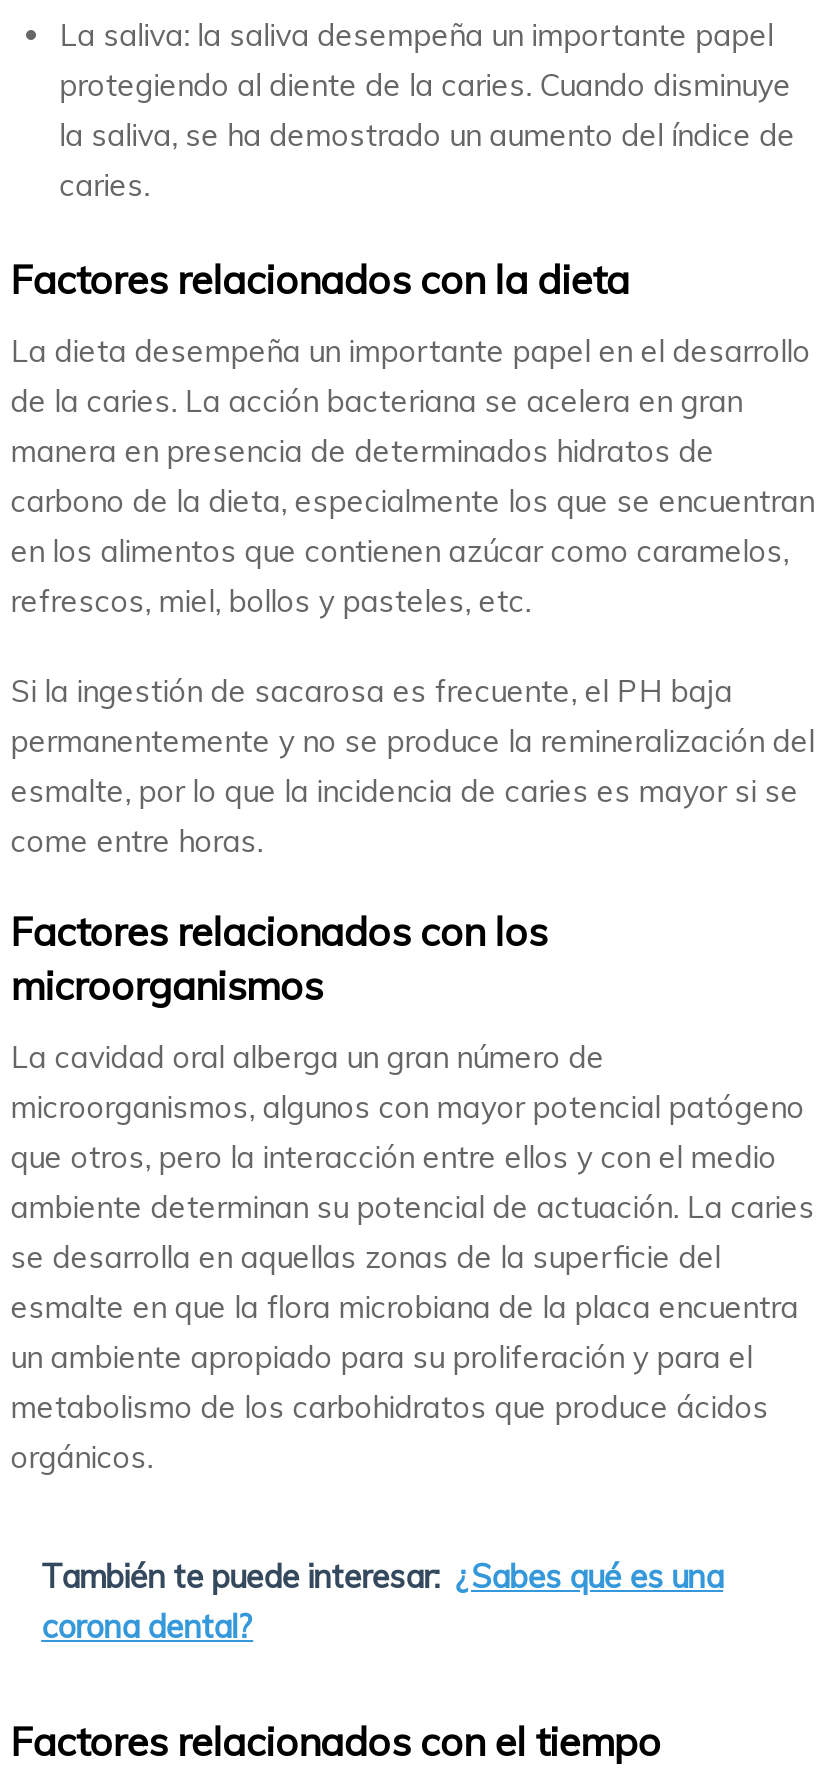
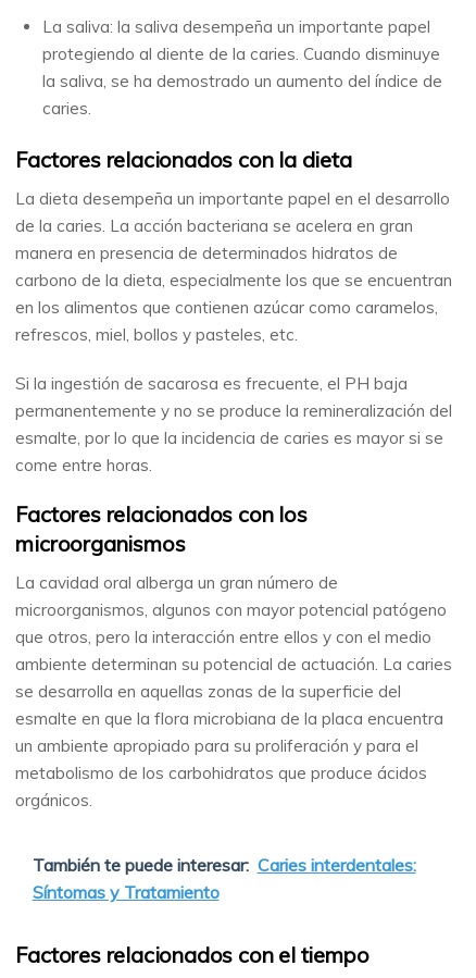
[41,1556,723,1646] También te puede interesar: ¿Sabes qué es una | corona dental? -> [32,854,416,903] También te puede interesar: Caries interdentales: | Síntomas y Tratamiento

